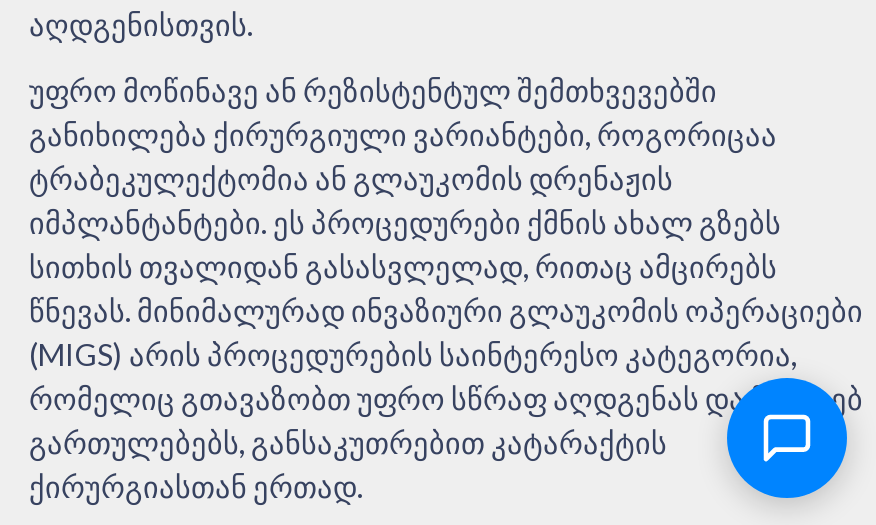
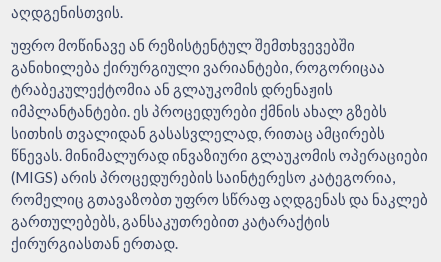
[725,422,849,502] [image] -> none

